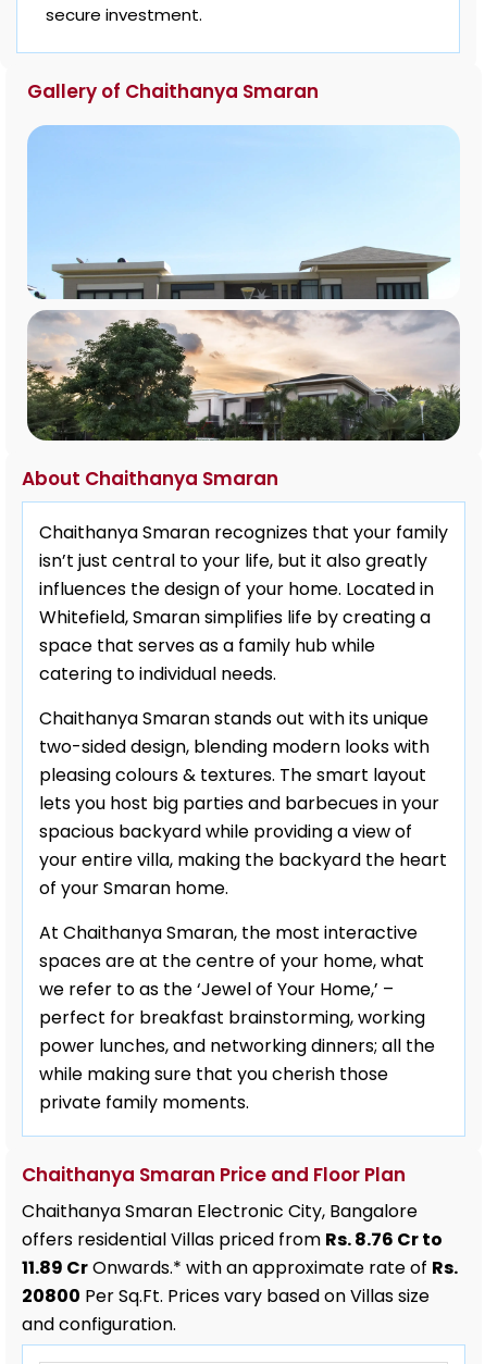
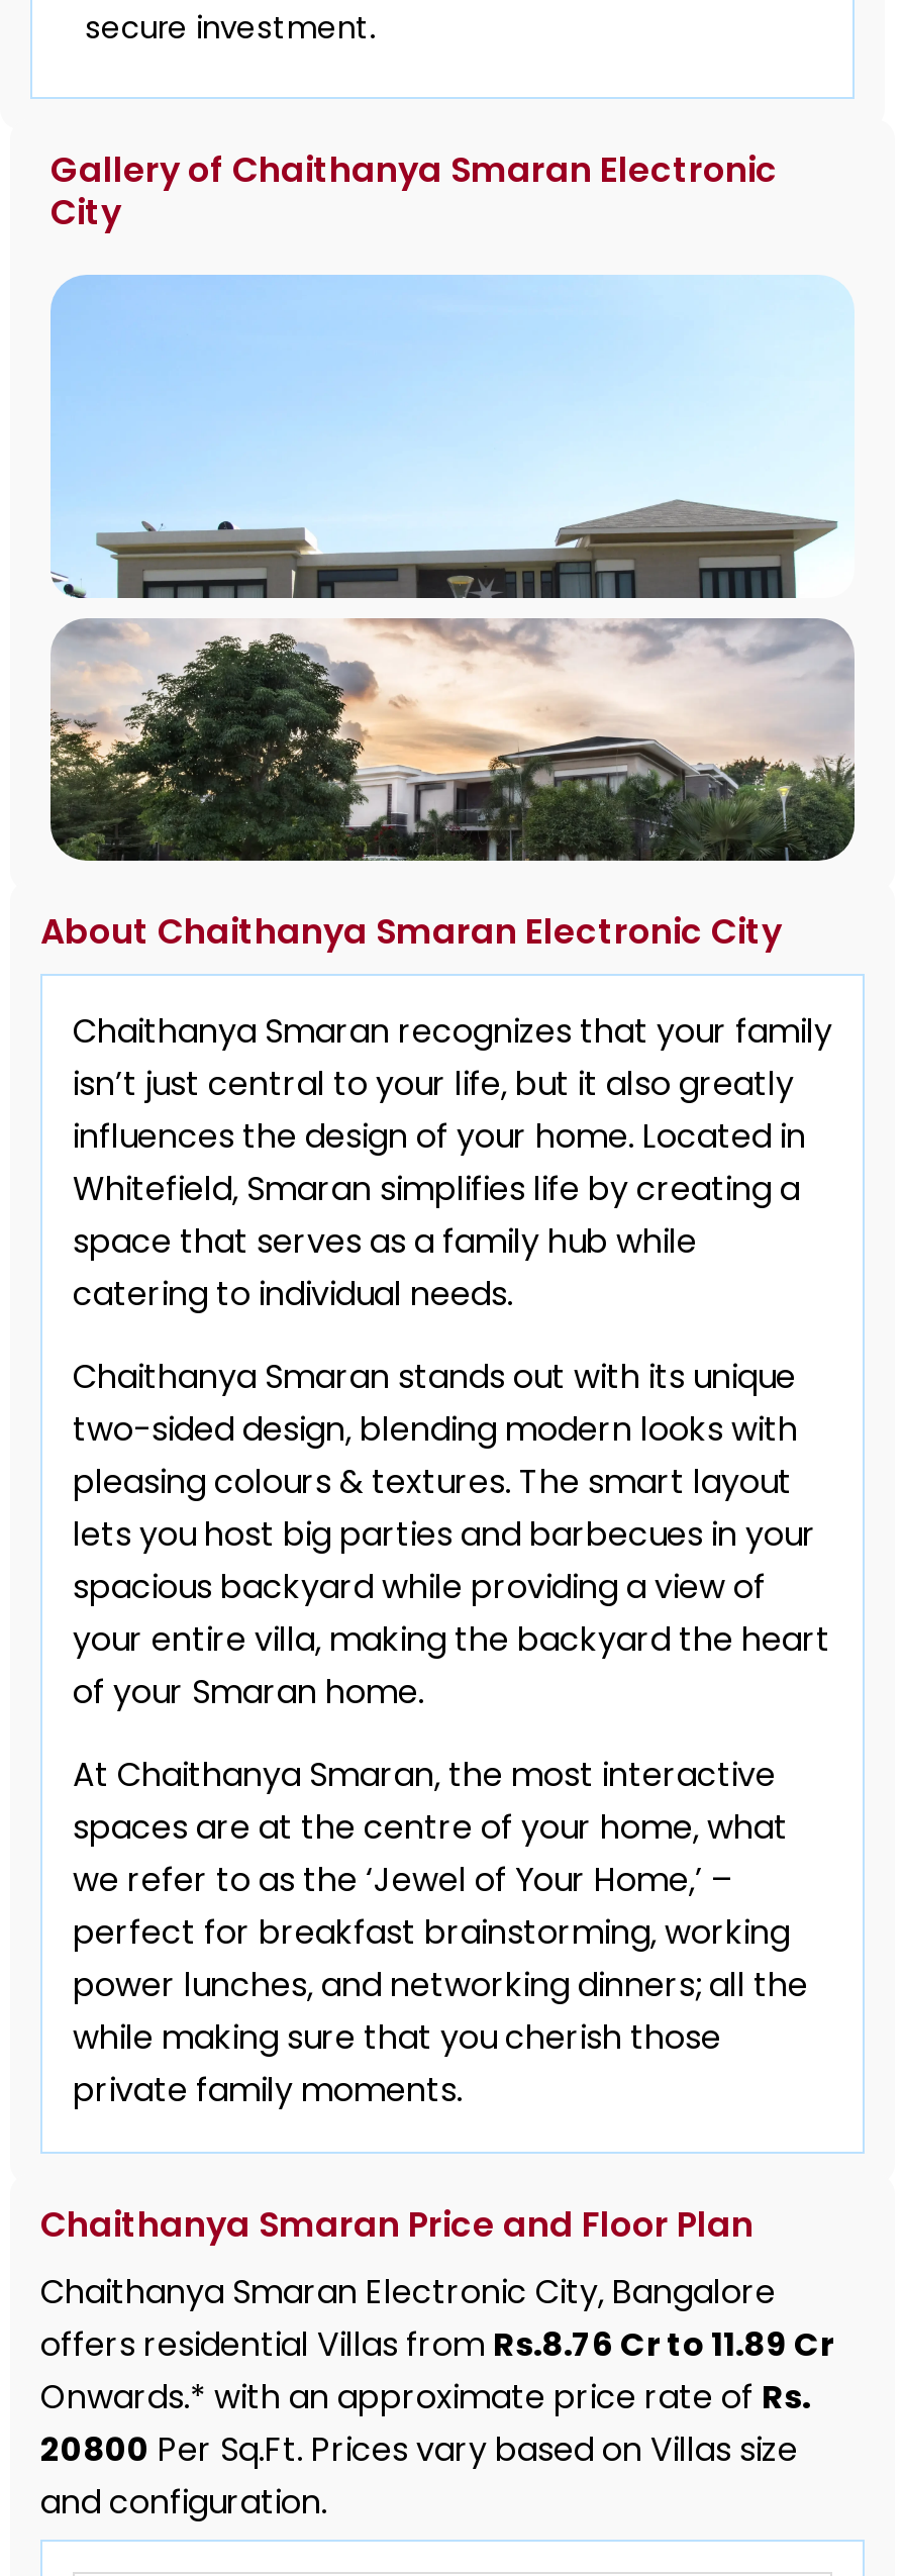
[27,79,319,105] Gallery of Chaithanya Smaran -> [51,146,778,237] Gallery of Chaithanya Smaran Electronic | City
[22,466,278,492] About Chaithanya Smaran -> [40,908,782,956] About Chaithanya Smaran Electronic City
[22,1227,458,1281] offers residential Villas priced from Rs. 8.76 Cr to | 11.89 Cr Onwards.* with an approximate rate of Rs. -> [40,2322,834,2421] offers residential Villas from Rs.8.76 Cr to 11.89 Cr | Onwards.* with an approximate price rate of Rs.

